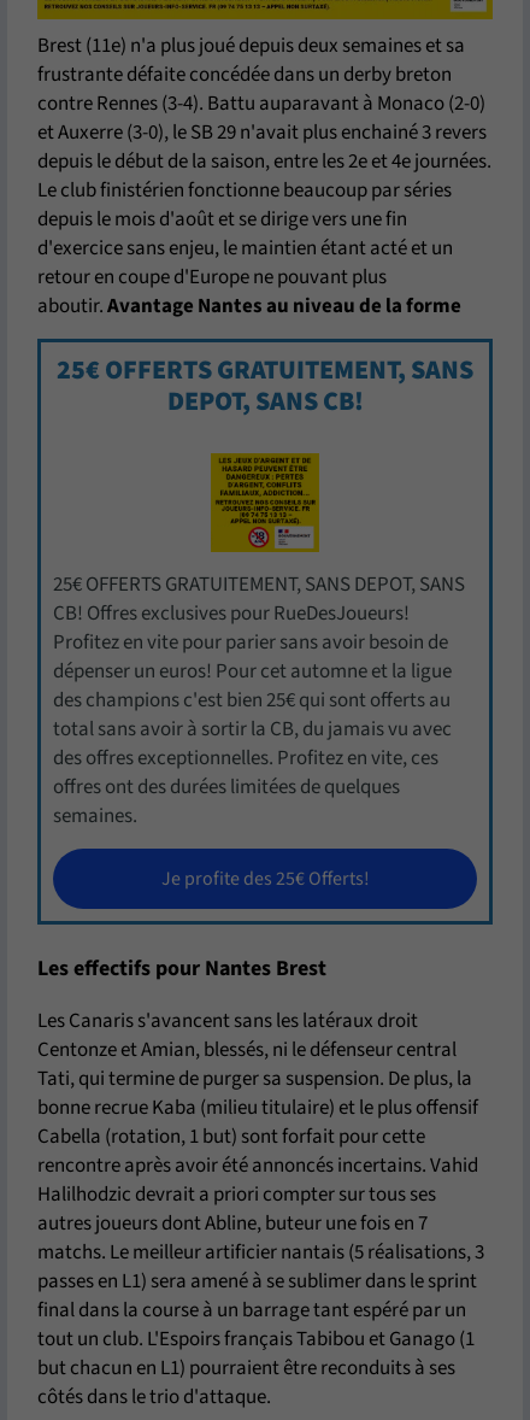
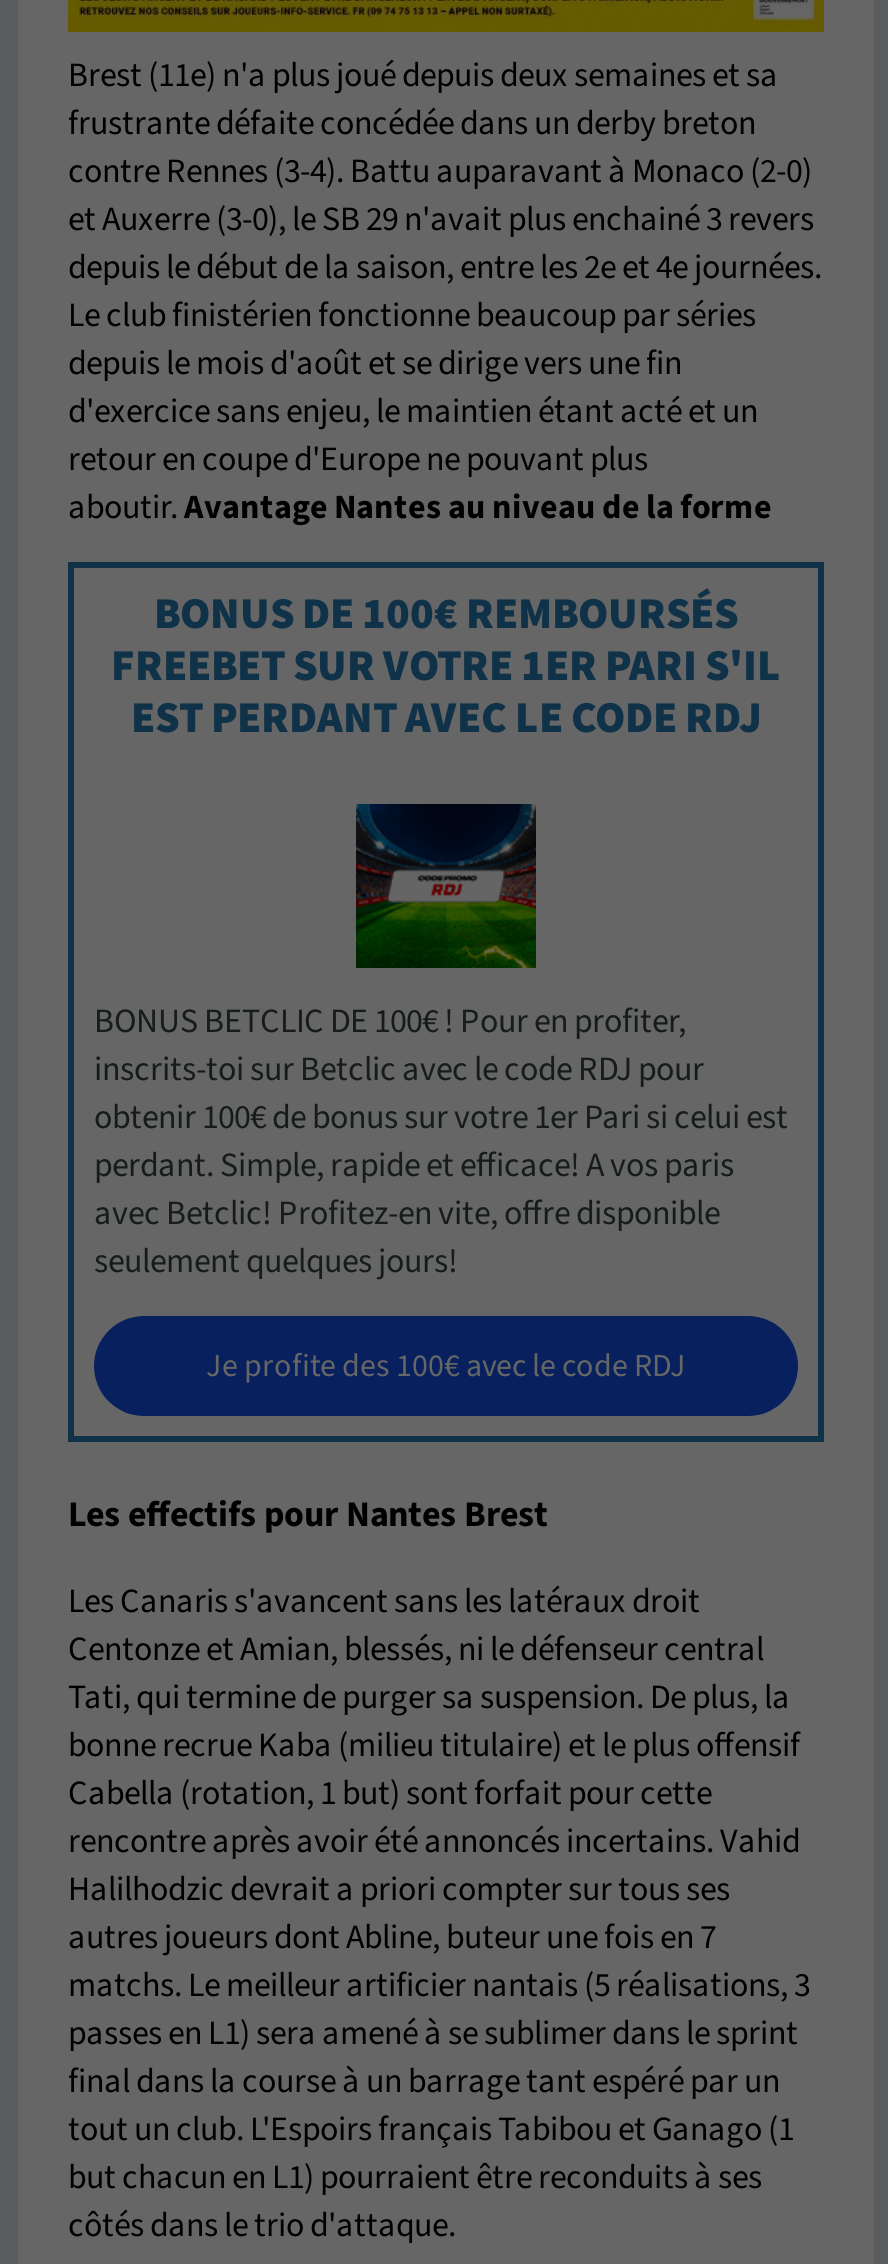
[57,351,473,421] 25€ OFFERTS GRATUITEMENT, SANS | DEPOT, SANS CB! -> [111,582,781,750] BONUS DE 100€ REMBOURSÉS | FREEBET SUR VOTRE 1ER PARI S'IL | EST PERDANT AVEC LE CODE RDJ
[210,517,320,561] [image] -> [354,766,538,838] [image]
[53,570,465,830] 25€ OFFERTS GRATUITEMENT, SANS DEPOT, SANS | CB! Offres exclusives pour RueDesJoueurs! | Profitez en vite pour parier sans avoir besoin de | dépenser un euros! Pour cet automne et la ligue | des champions c'est bien 25€ qui sont offerts au | total sans avoir à sortir la CB, du jamais vu avec | des offres exceptionnelles. Profitez en vite, ces | offres ont des durées limitées de quelques | semaines. -> [94,998,788,1286] BONUS BETCLIC DE 100€ ! Pour en profiter, | inscrits-toi sur Betclic avec le code RDJ pour | obtenir 100€ de bonus sur votre 1er Pari si celui est | perdant. Simple, rapide et efficace! A vos paris | avec Betclic! Profitez-en vite, offre disponible | seulement quelques jours!
[161,865,369,892] Je profite des 25€ Offerts! -> [206,1344,686,1388] Je profite des 100€ avec le code RDJ

